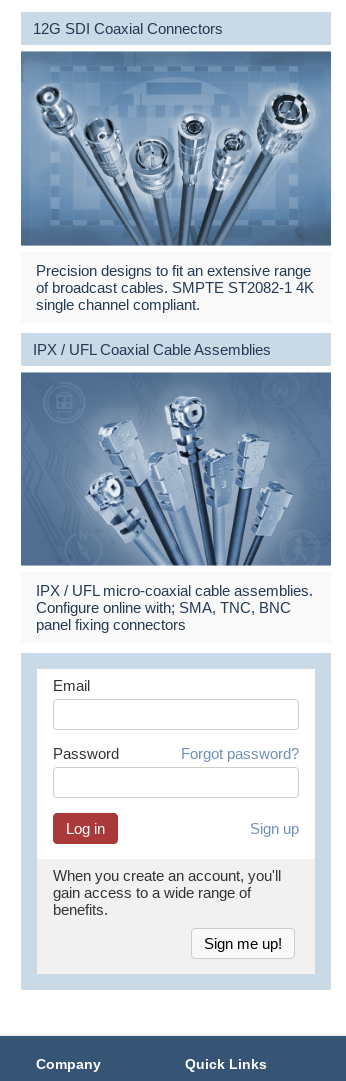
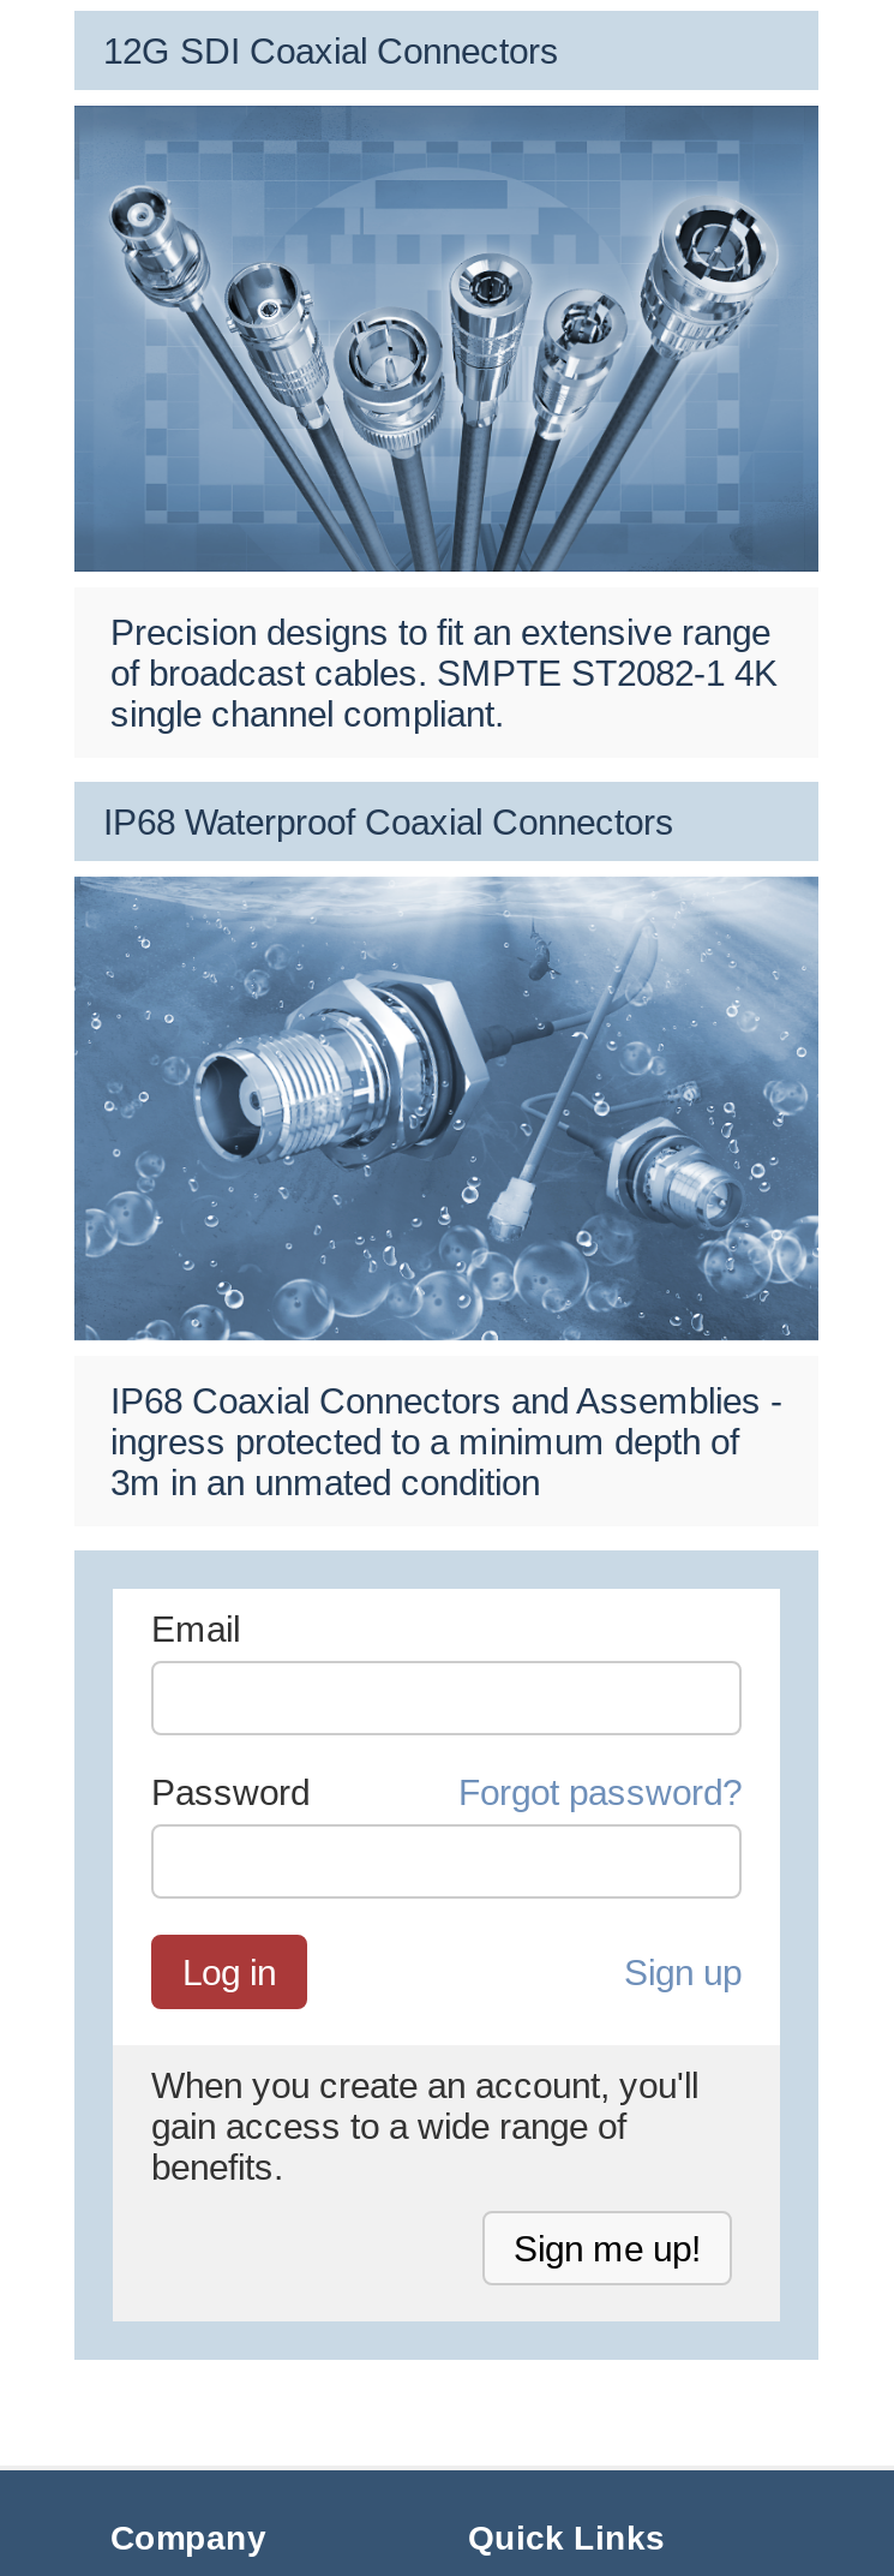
[33,341,271,358] IPX / UFL Coaxial Cable Assemblies -> [103,800,674,841] IP68 Waterproof Coaxial Connectors
[22,372,331,633] [image] | IPX / UFL micro-coaxial cable assemblies. | Configure online with; SMA, TNC, BNC | panel fixing connectors -> [79,875,818,1503] [image] | IP68 Coaxial Connectors and Assemblies - | ingress protected to a minimum depth of | 3m in an unmated condition

